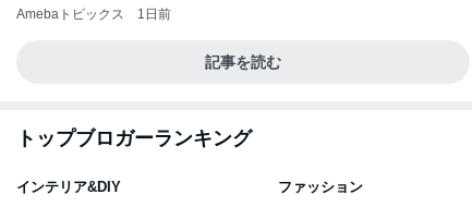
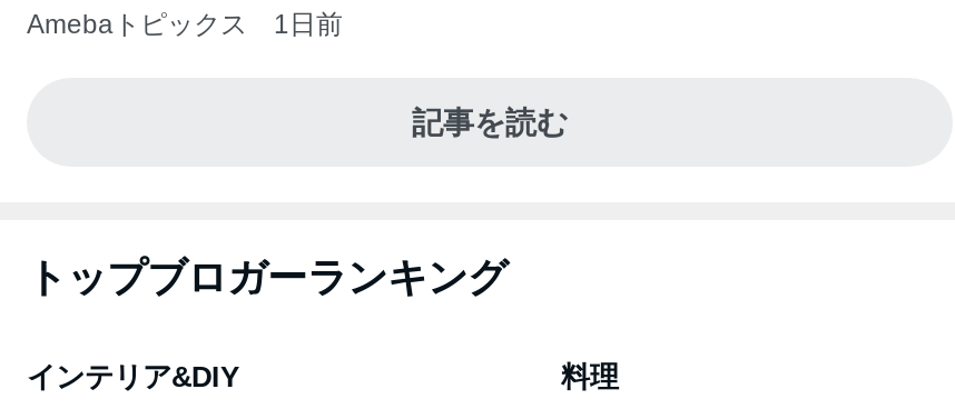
[278,179,363,195] ファッション -> [561,361,619,394] 料理

